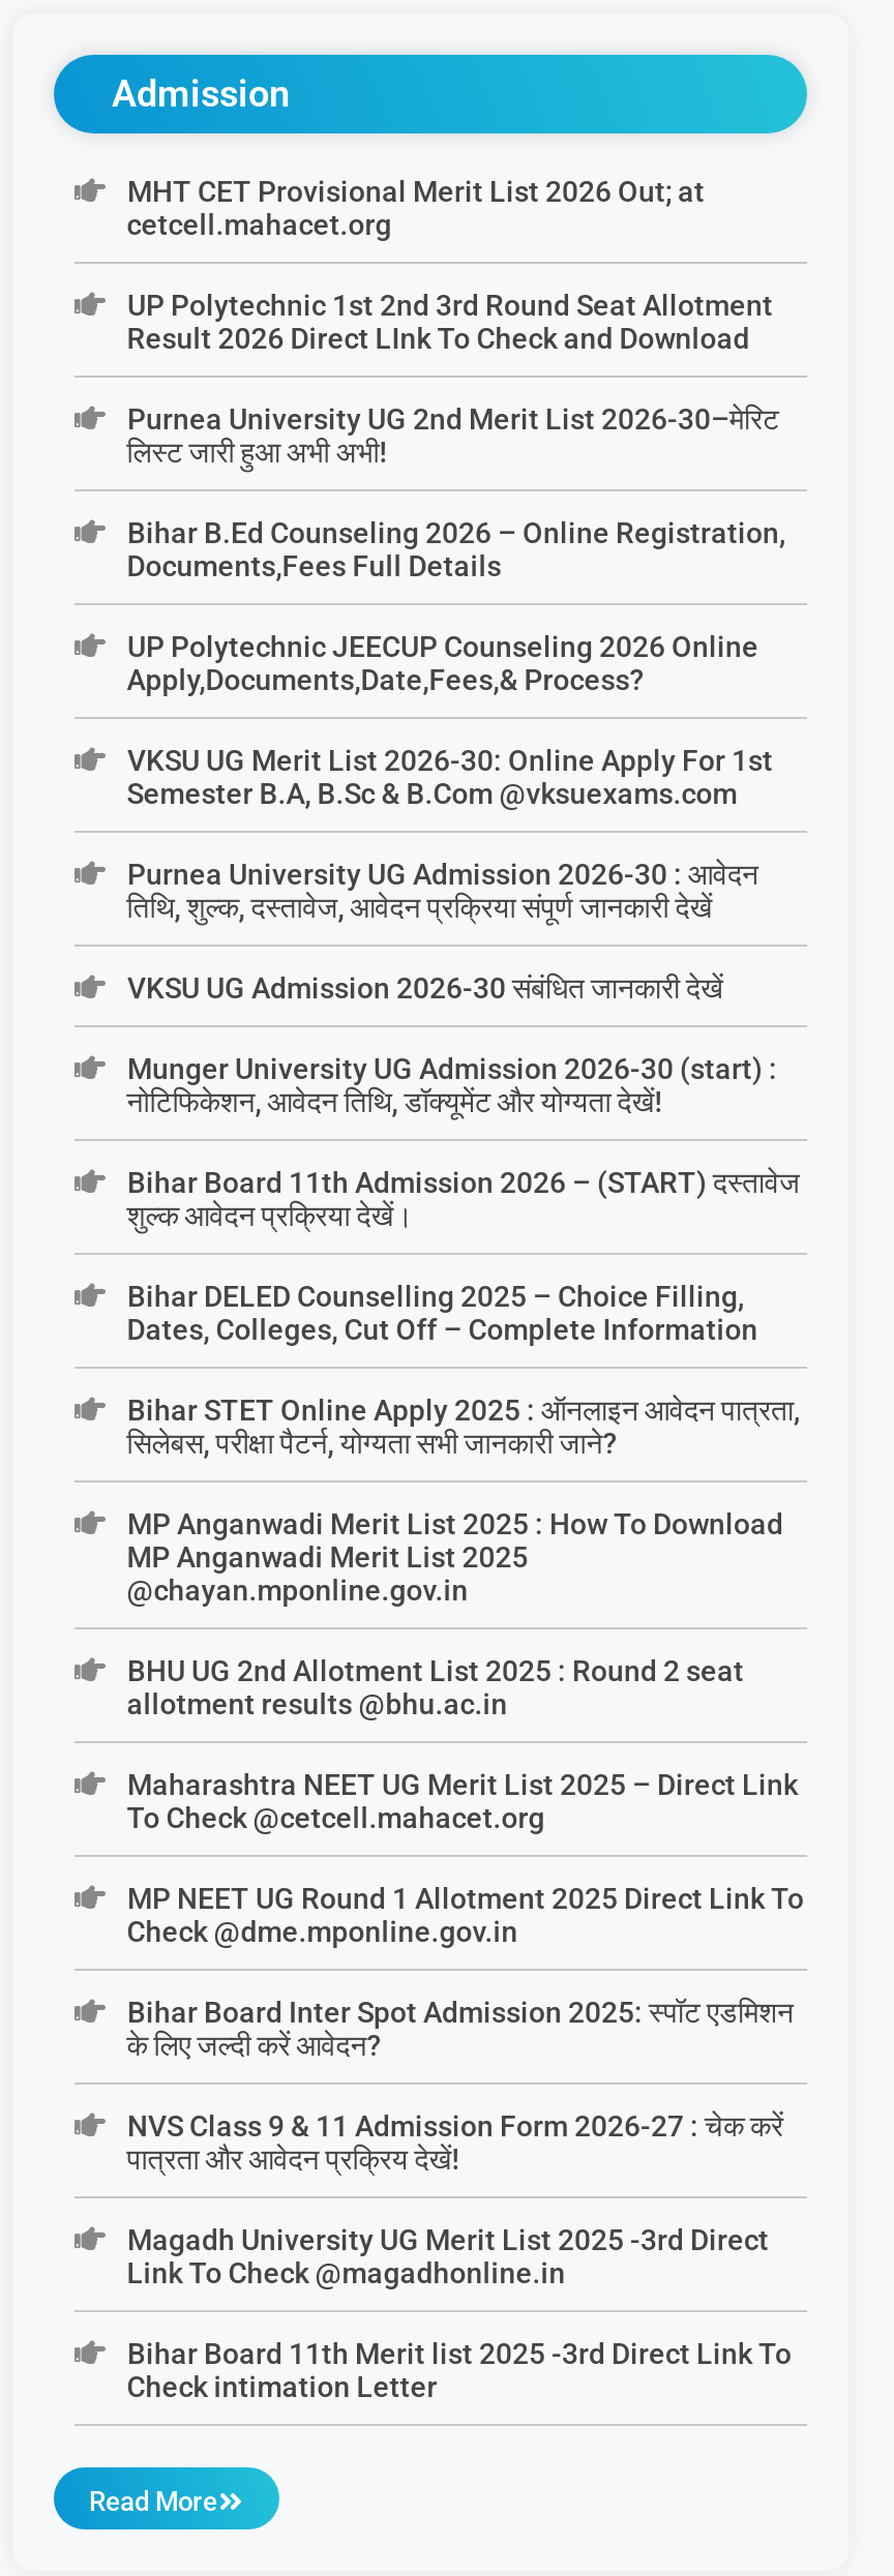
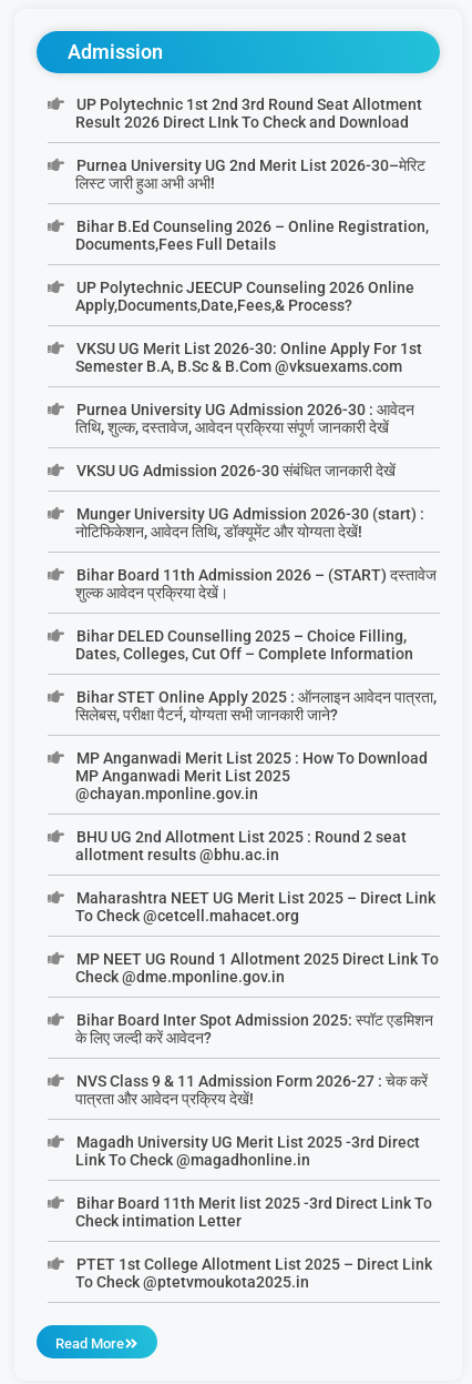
[127,175,705,241] MHT CET Provisional Merit List 2026 Out; at | cetcell.mahacet.org -> none
moved [127,289,804,2403] -> [76,95,438,1230]: UP Polytechnic 1st 2nd 3rd Round Seat Allotment | Result 2026 Direct LInk To Check and Download | Purnea University UG 2nd Merit List 2026-30–मेरिट | ... | Bihar Board 11th Merit list 2025 -3rd Direct Link To | Check intimation Letter
none -> [76,1255,432,1291] PTET 1st College Allotment List 2025 – Direct Link | To Check @ptetvmoukota2025.in

